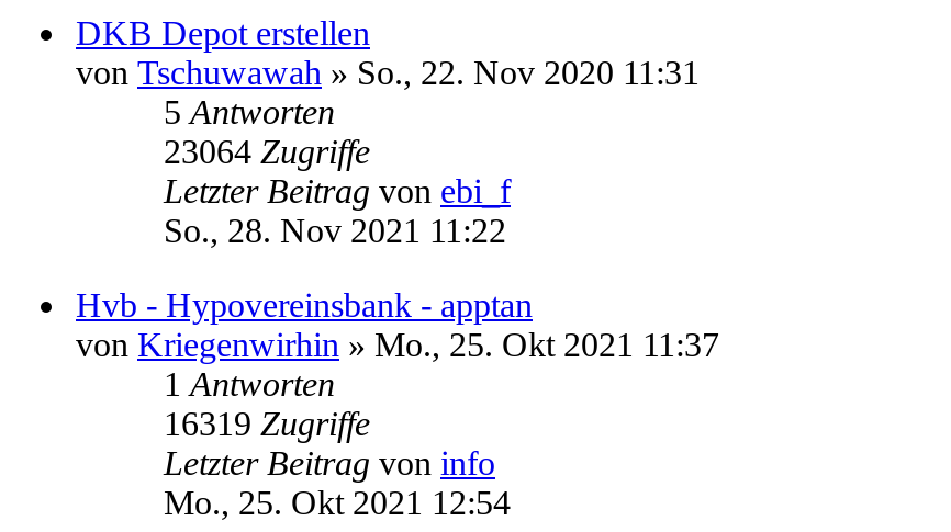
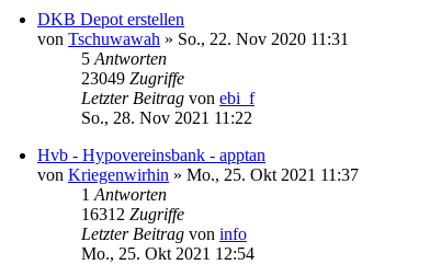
[164,133,370,170] 23064 Zugriffe -> [81,69,184,88] 23049 Zugriffe
[164,405,370,442] 16319 Zugriffe -> [81,205,184,223] 16312 Zugriffe

